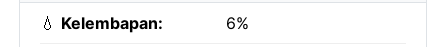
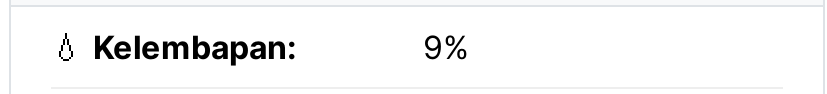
[226,13,249,33] 6% -> [423,27,469,67] 9%

